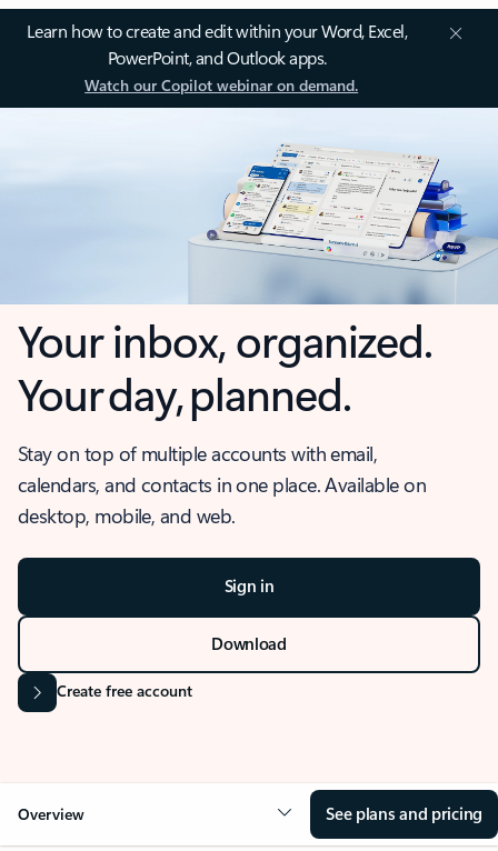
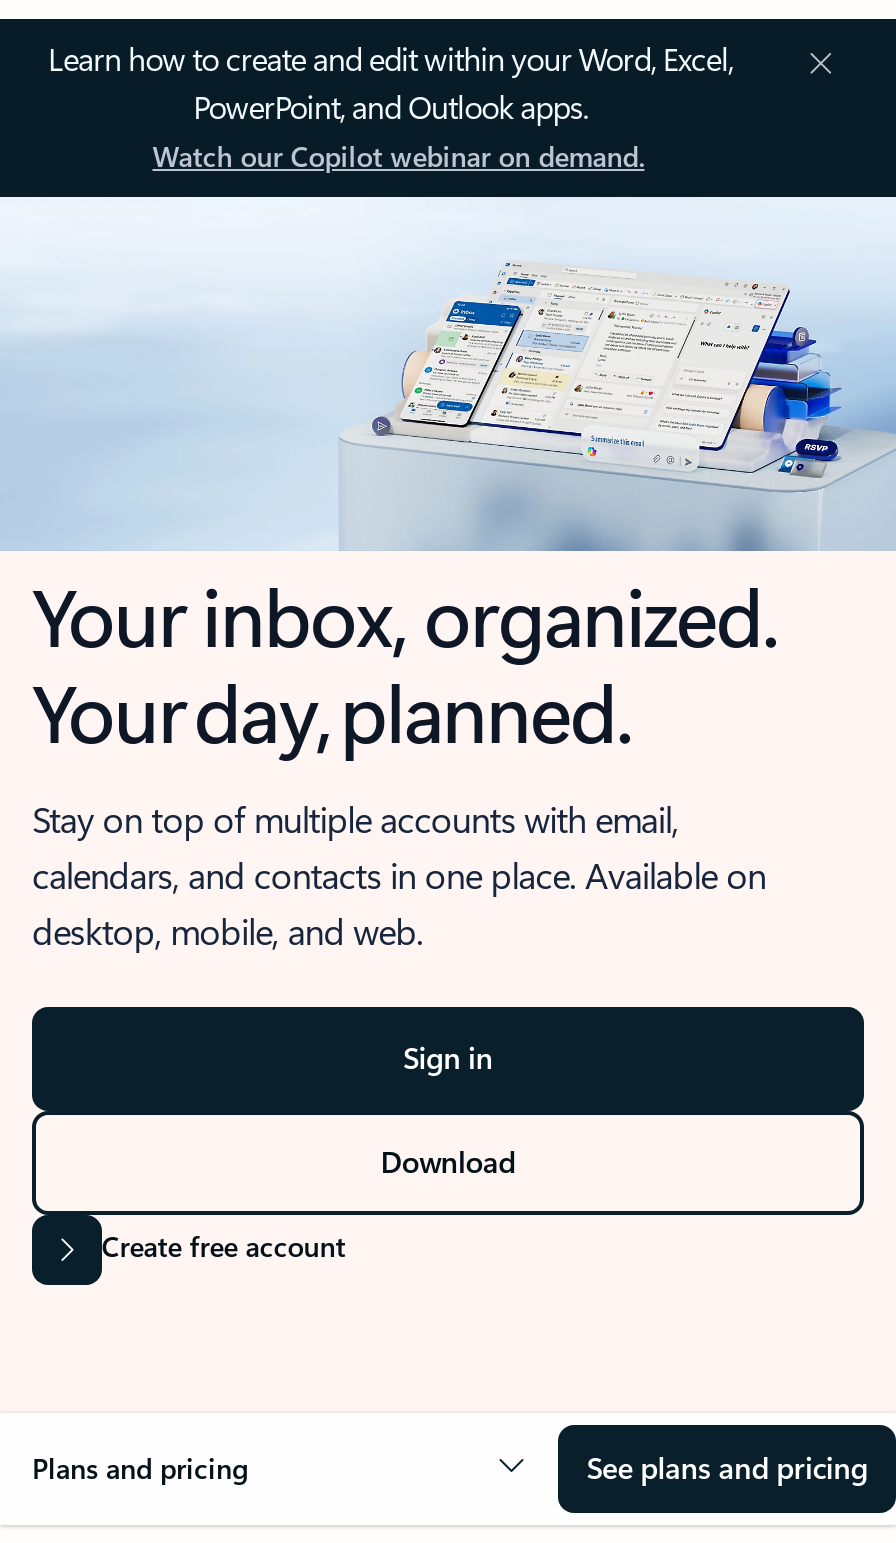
[18,803,84,824] Overview -> [32,1449,248,1487] Plans and pricing

